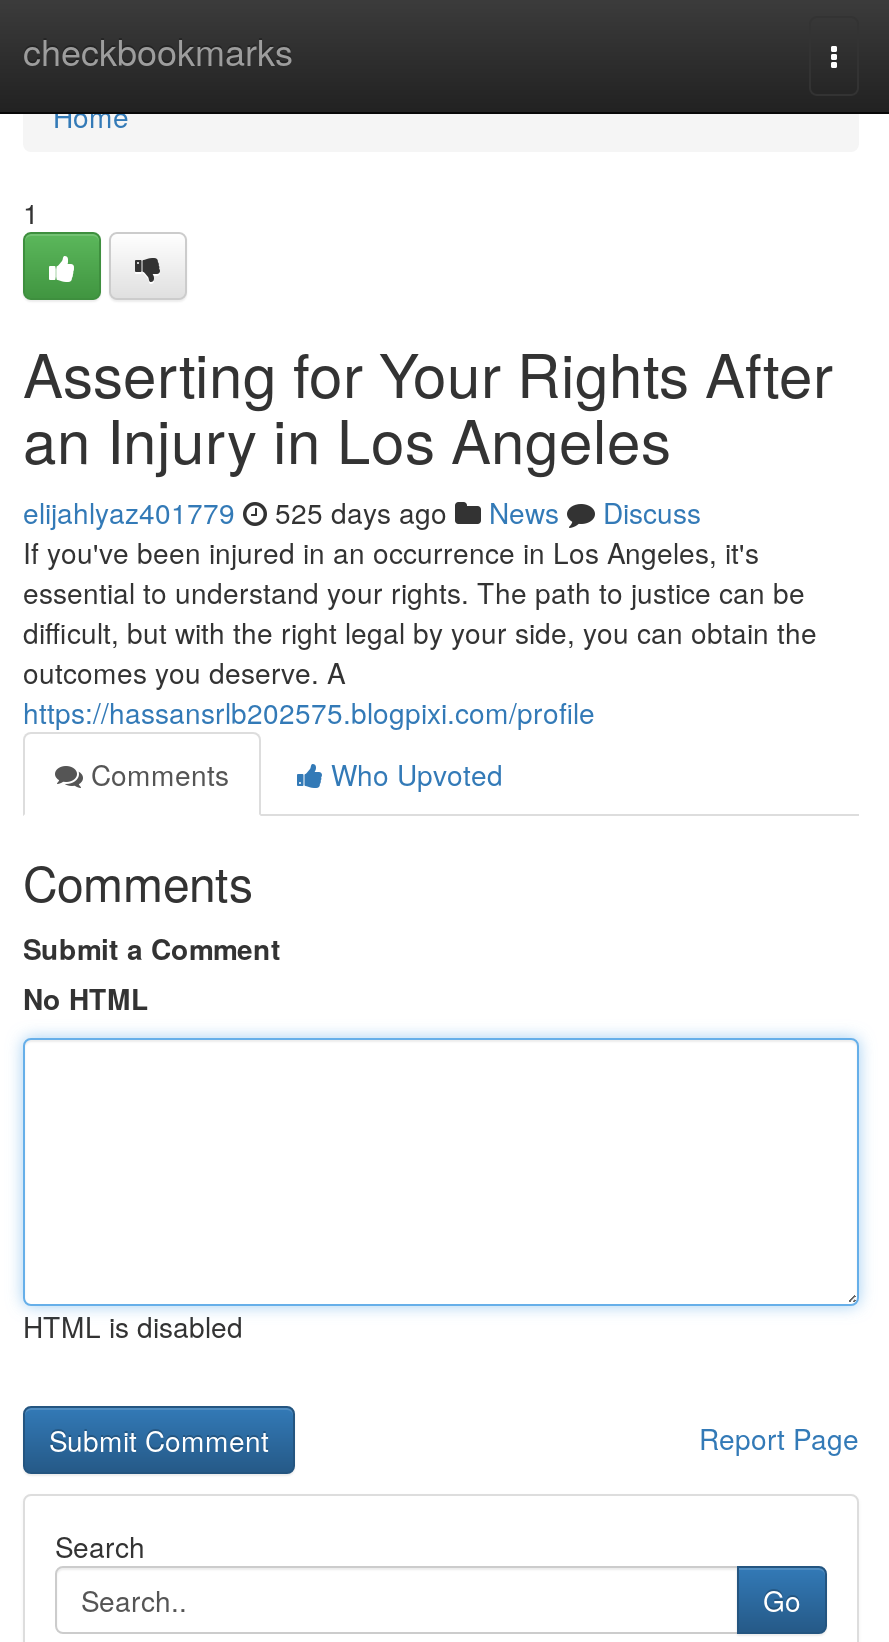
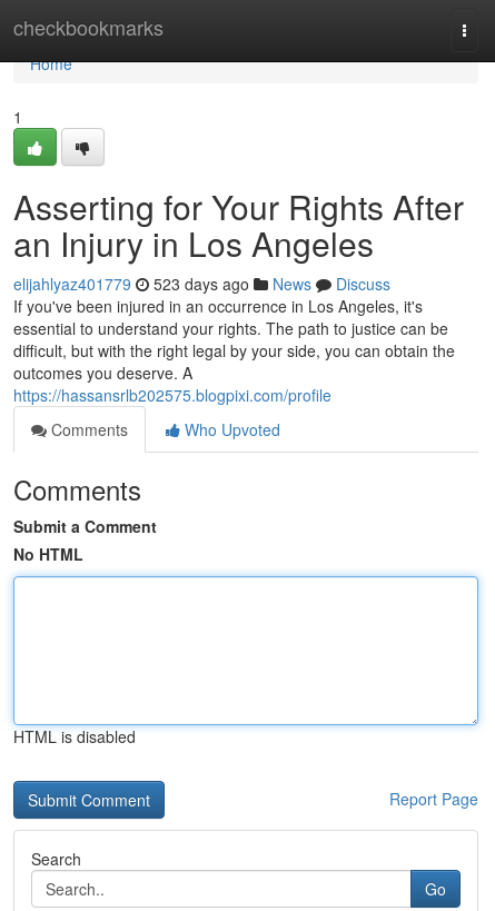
[23,492,701,532] elijahlyaz401779 525 days ago News Discuss -> [13,273,390,295] elijahlyaz401779 523 days ago News Discuss

